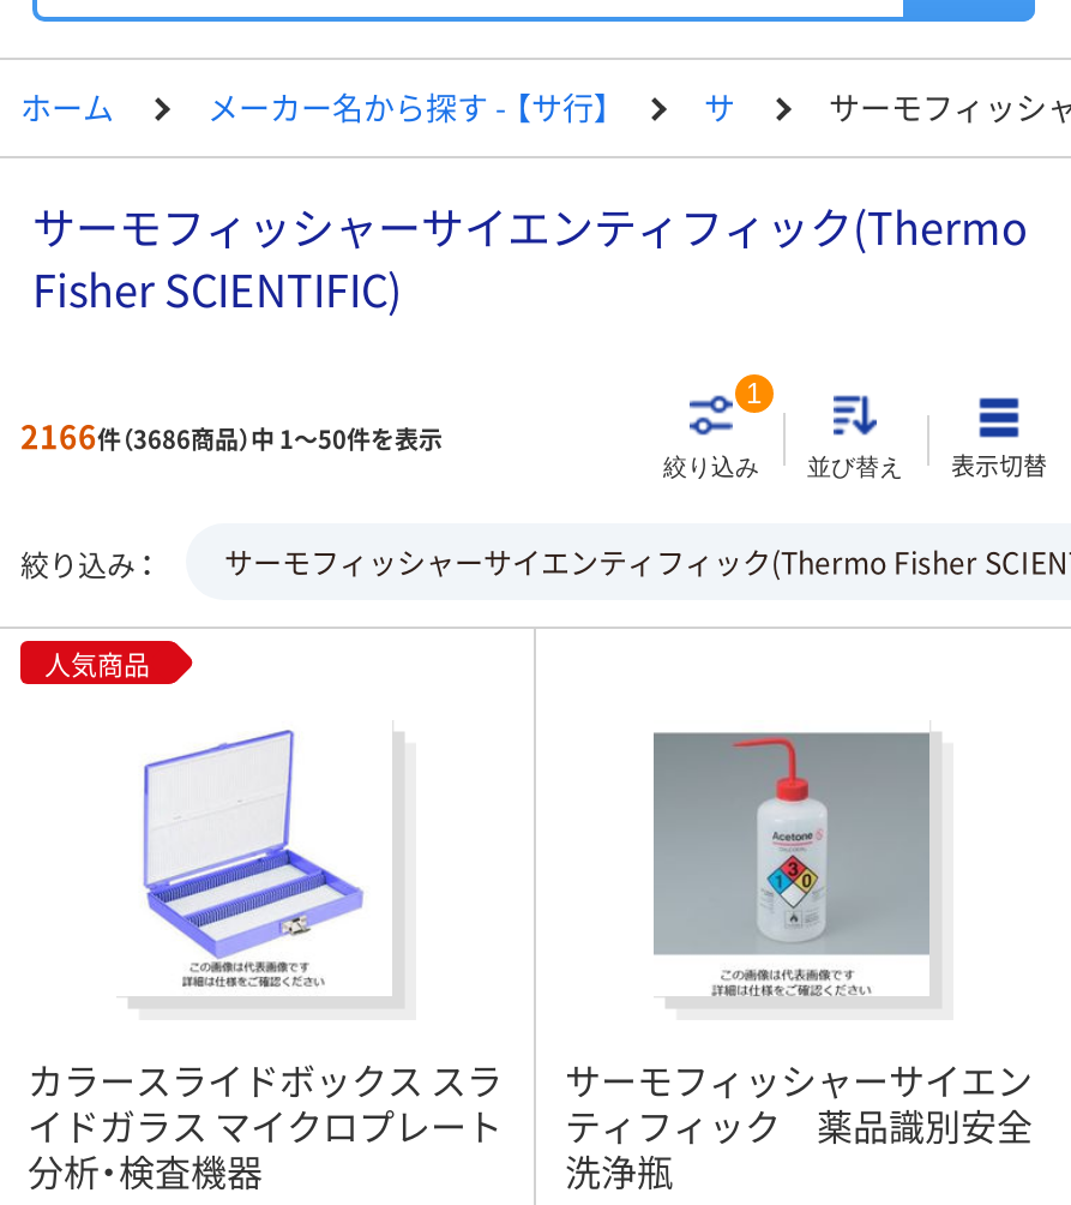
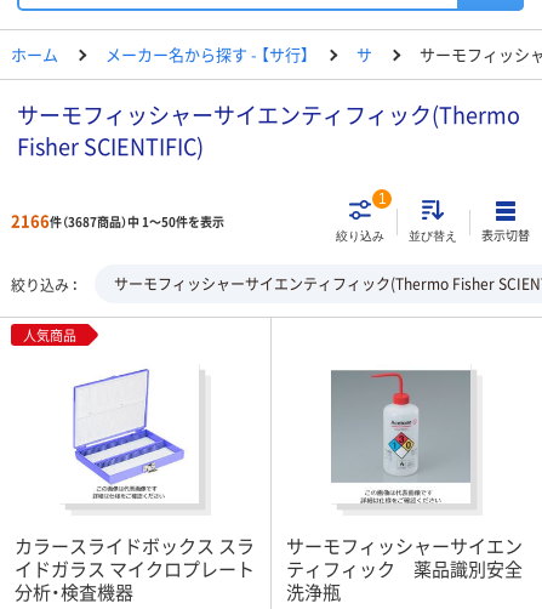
[20,413,443,458] 2166件（3686商品）中 1～50件を表示 -> [11,209,224,232] 2166件（3687商品）中 1～50件を表示

